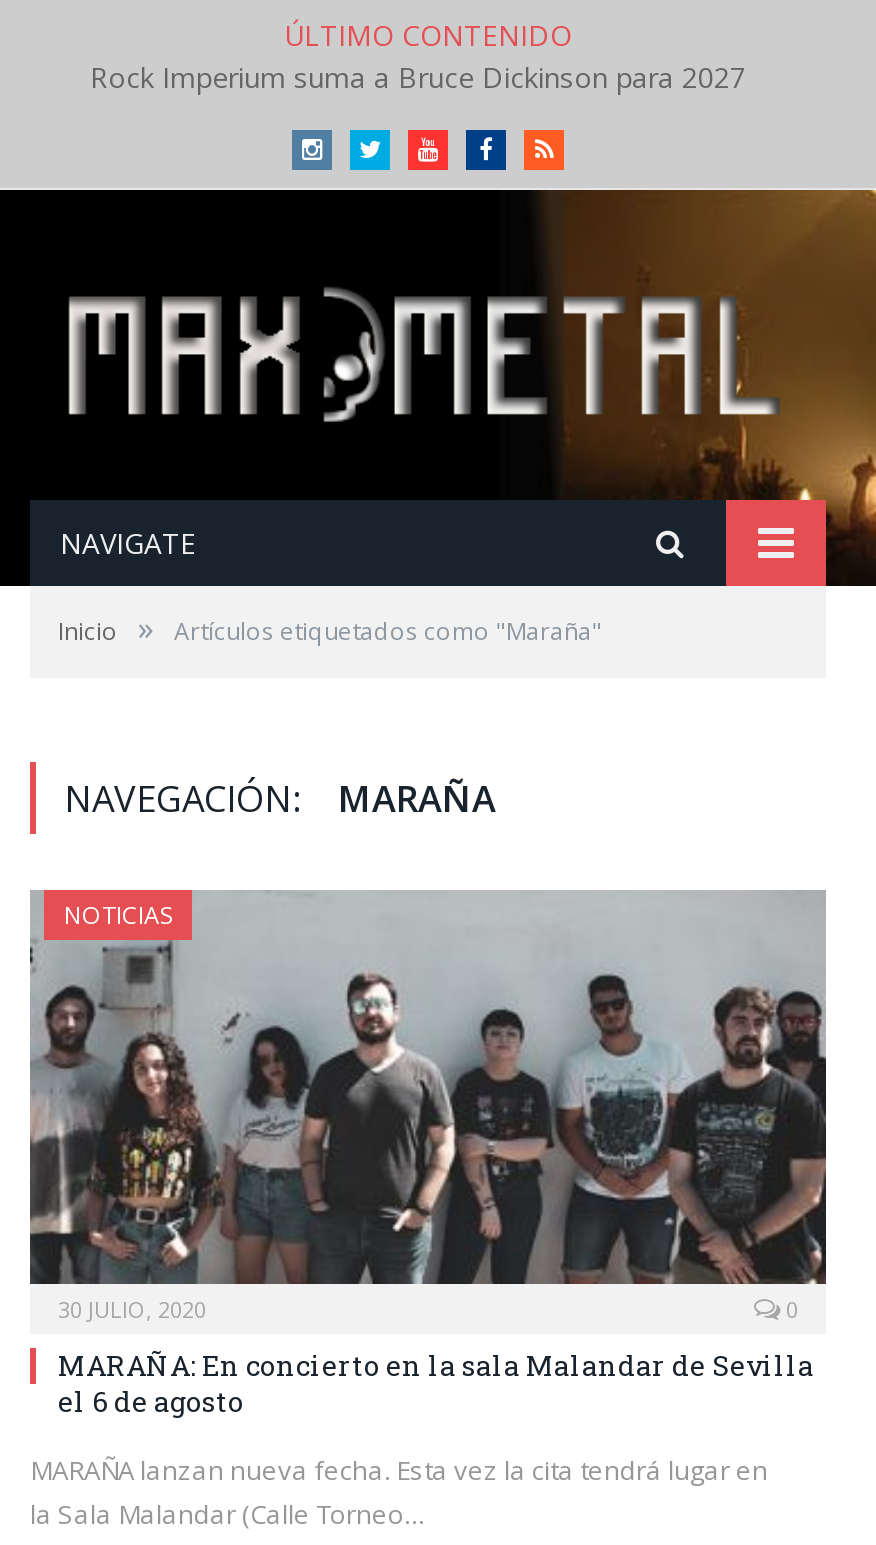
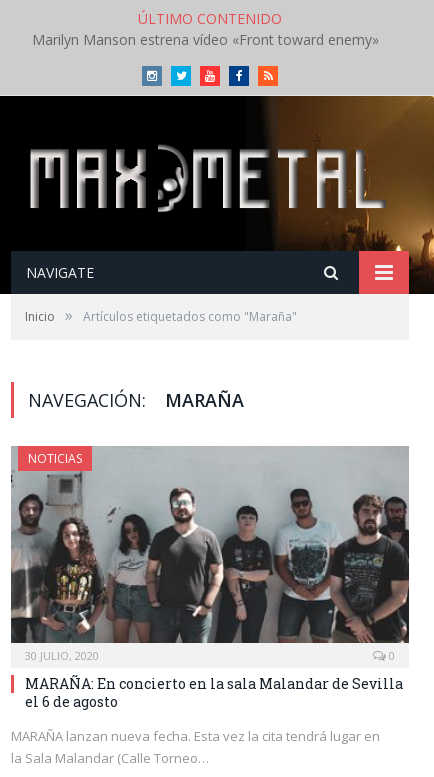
[90,58,746,96] Rock Imperium suma a Bruce Dickinson para 2027 -> [31,30,378,49] Marilyn Manson estrena vídeo «Front toward enemy»

